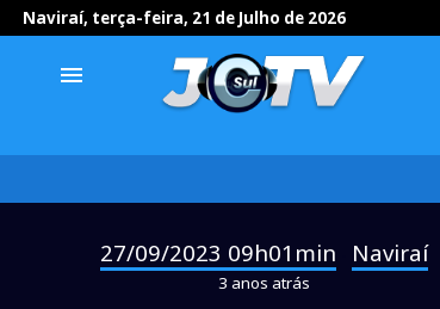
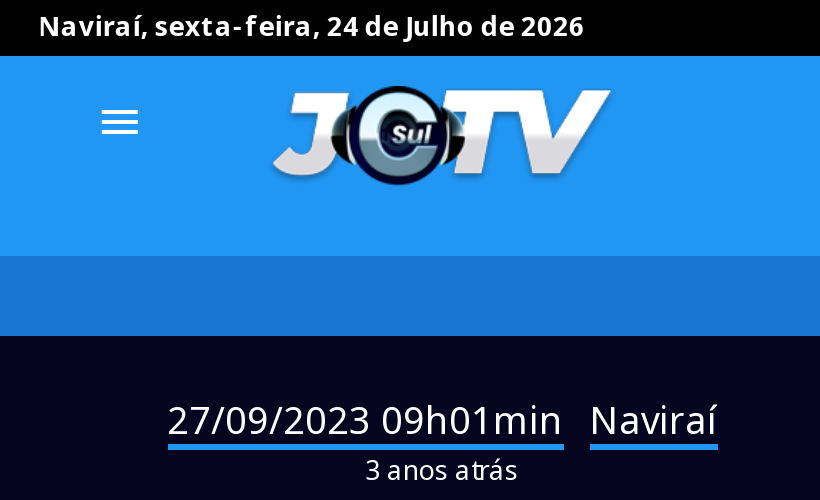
[23,7,346,29] Naviraí, terça-feira, 21 de Julho de 2026 -> [39,8,585,44] Naviraí, sexta-feira, 24 de Julho de 2026

